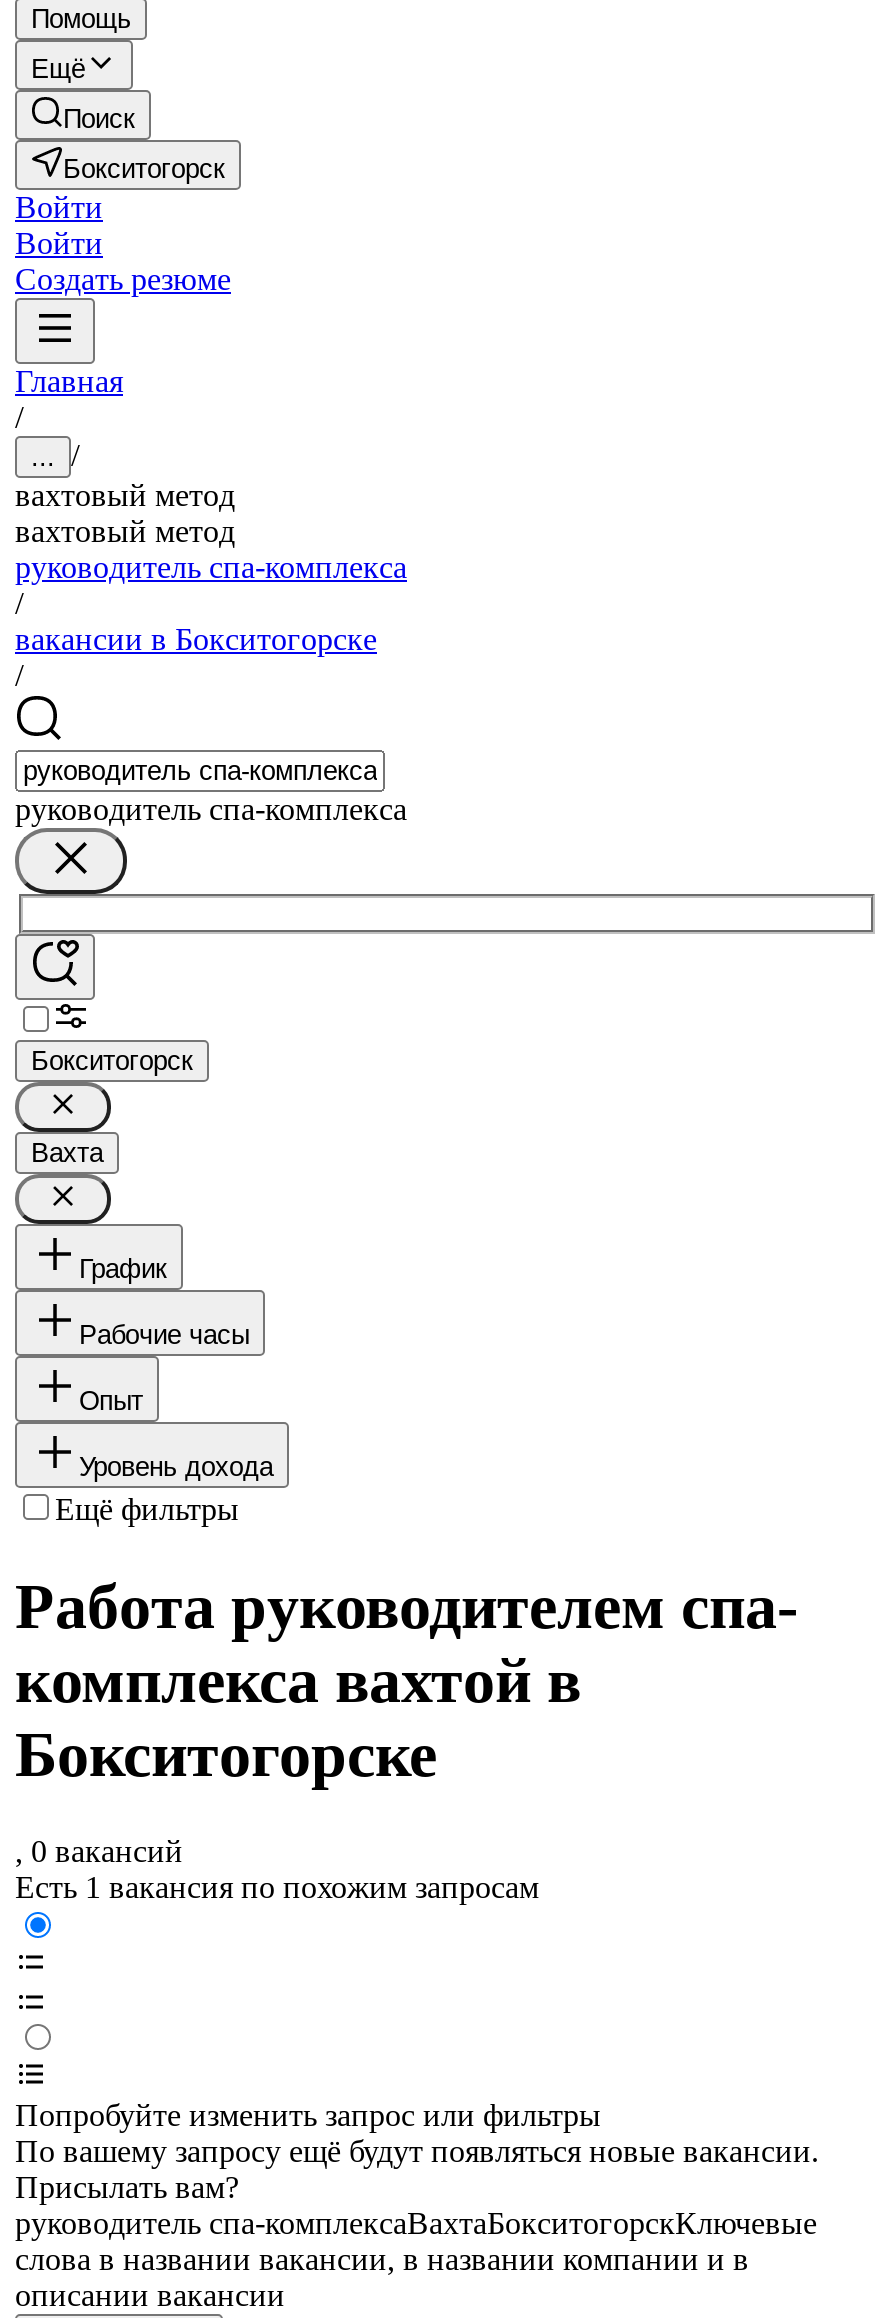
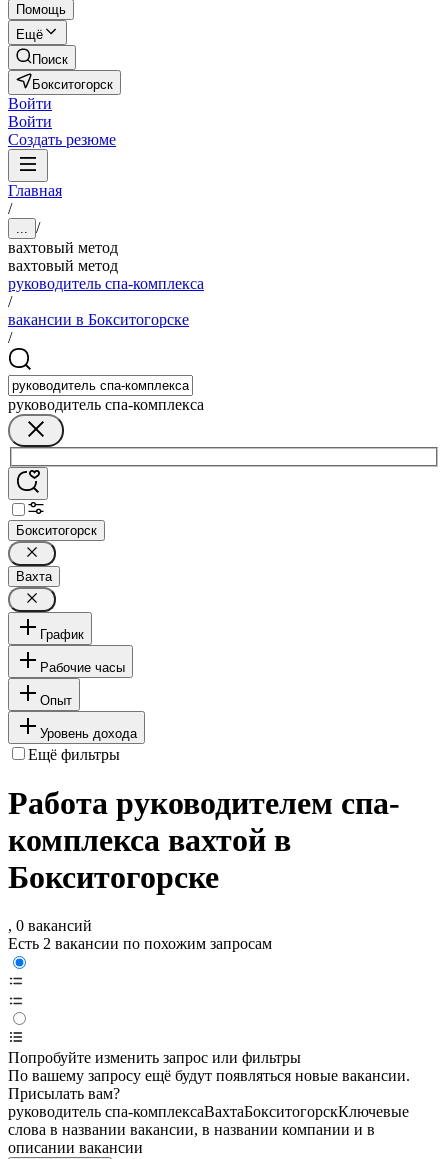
[15,1871,539,1905] Есть 1 вакансия по похожим запросам -> [8,935,272,952] Есть 2 вакансии по похожим запросам

